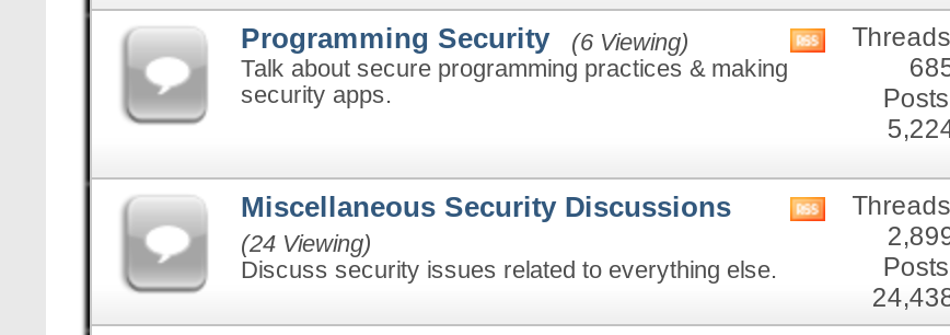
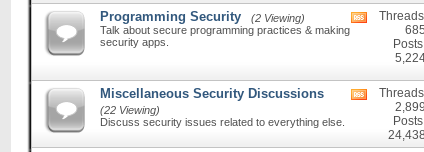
[241,22,690,55] Programming Security (6 Viewing) -> [100,9,305,24] Programming Security (2 Viewing)
[241,230,372,256] (24 Viewing) -> [100,104,160,116] (22 Viewing)

